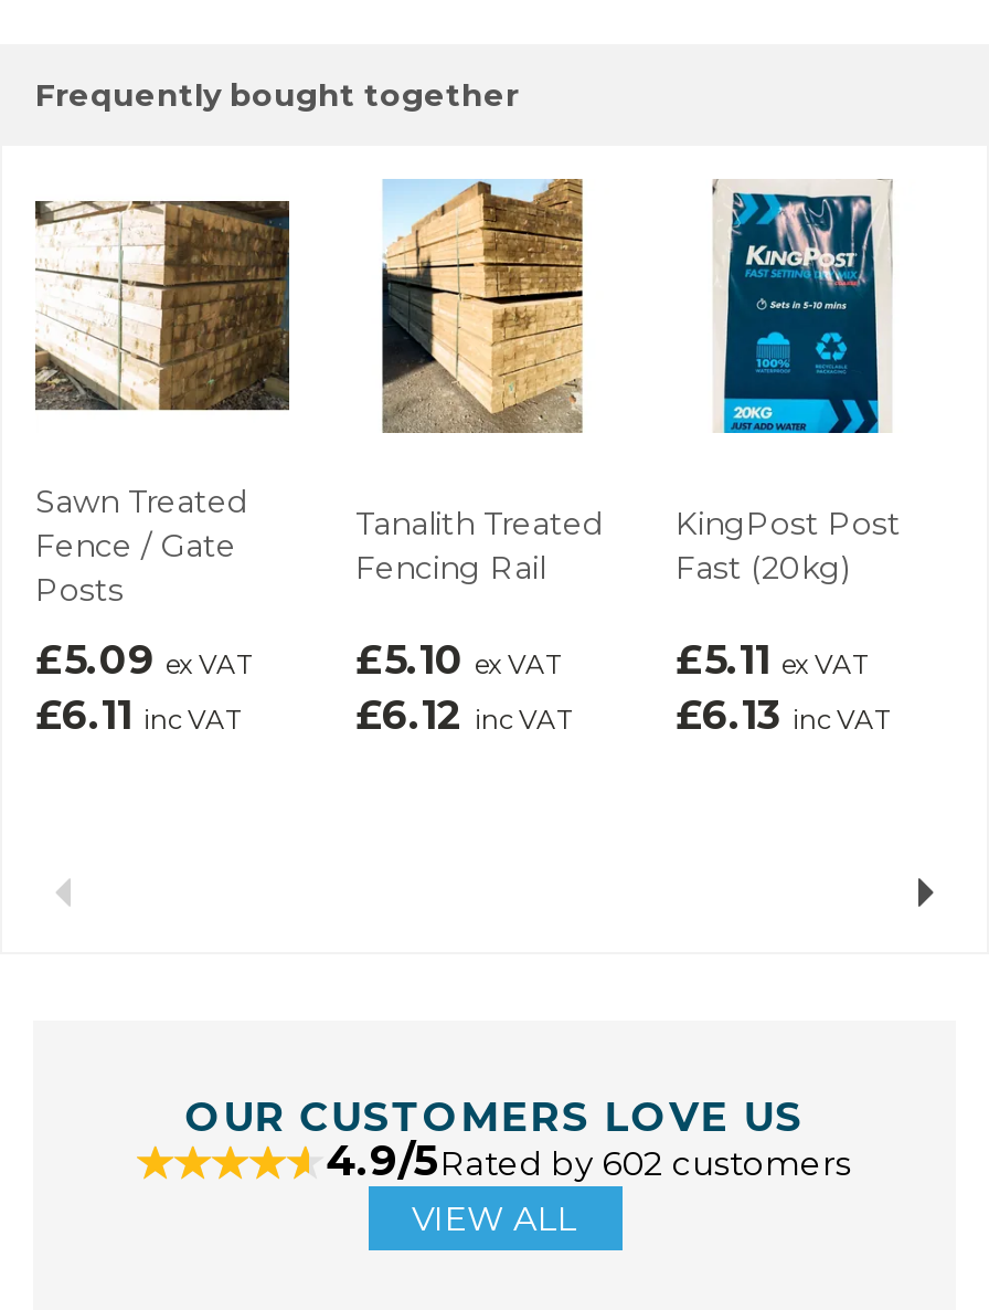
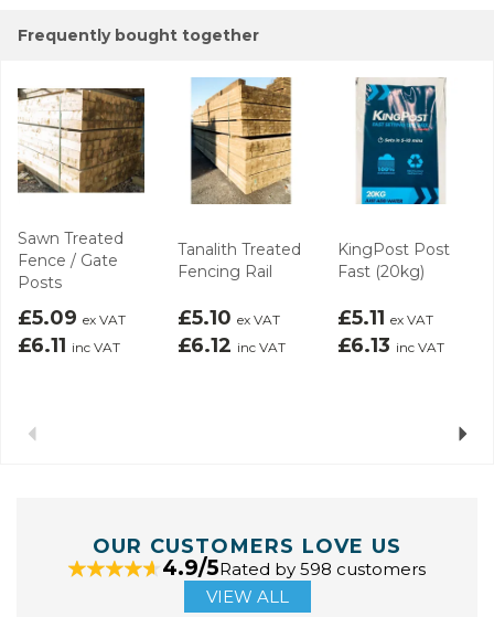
[326,1136,851,1187] 4.9/5Rated by 602 customers -> [162,555,426,581] 4.9/5Rated by 598 customers

